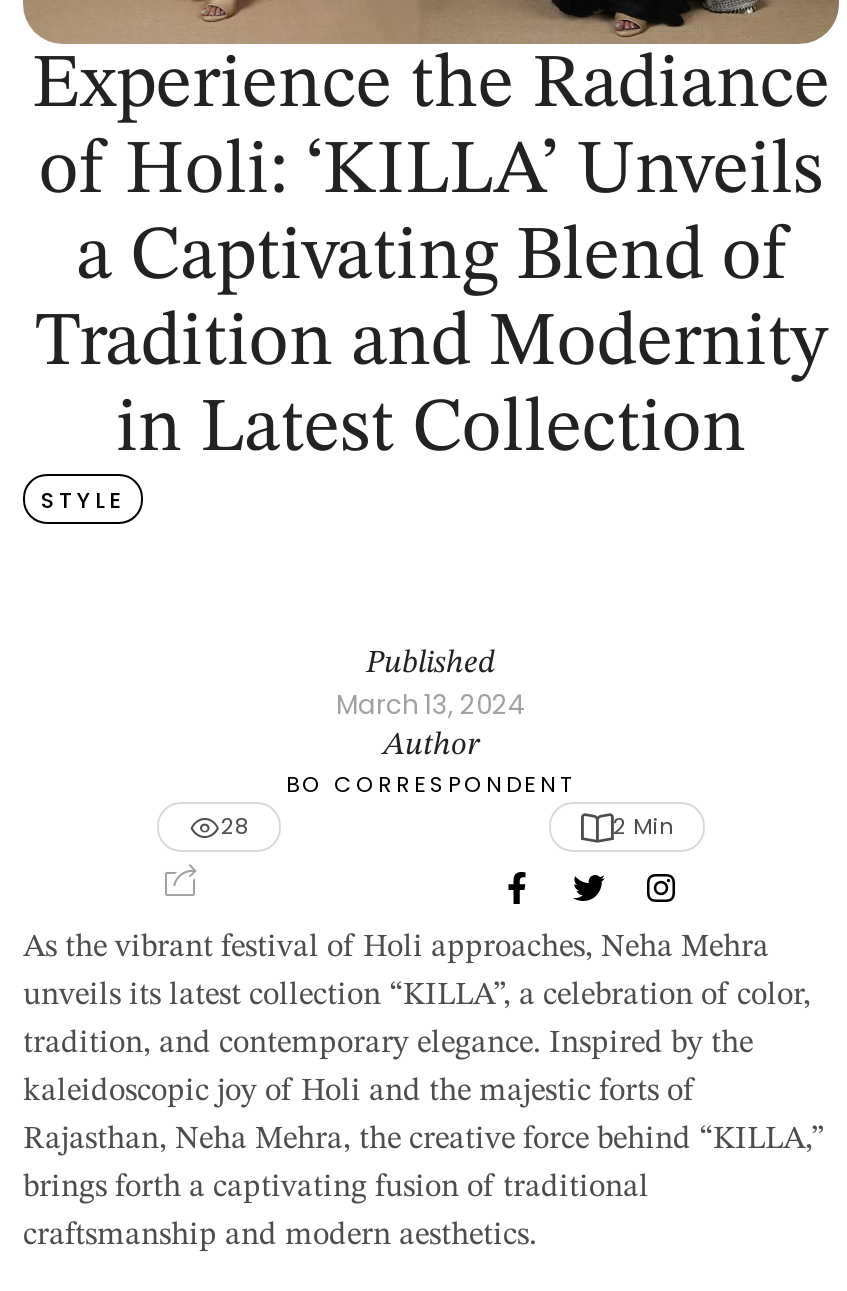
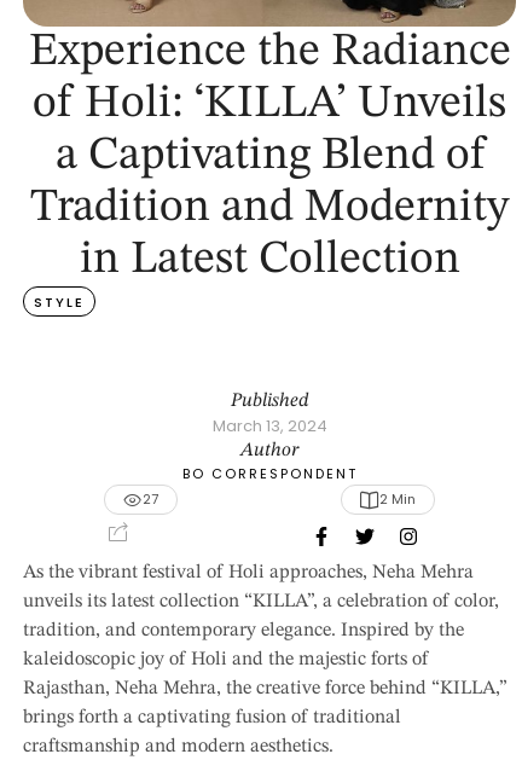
[221,810,249,842] 28 -> [143,490,159,509] 27

